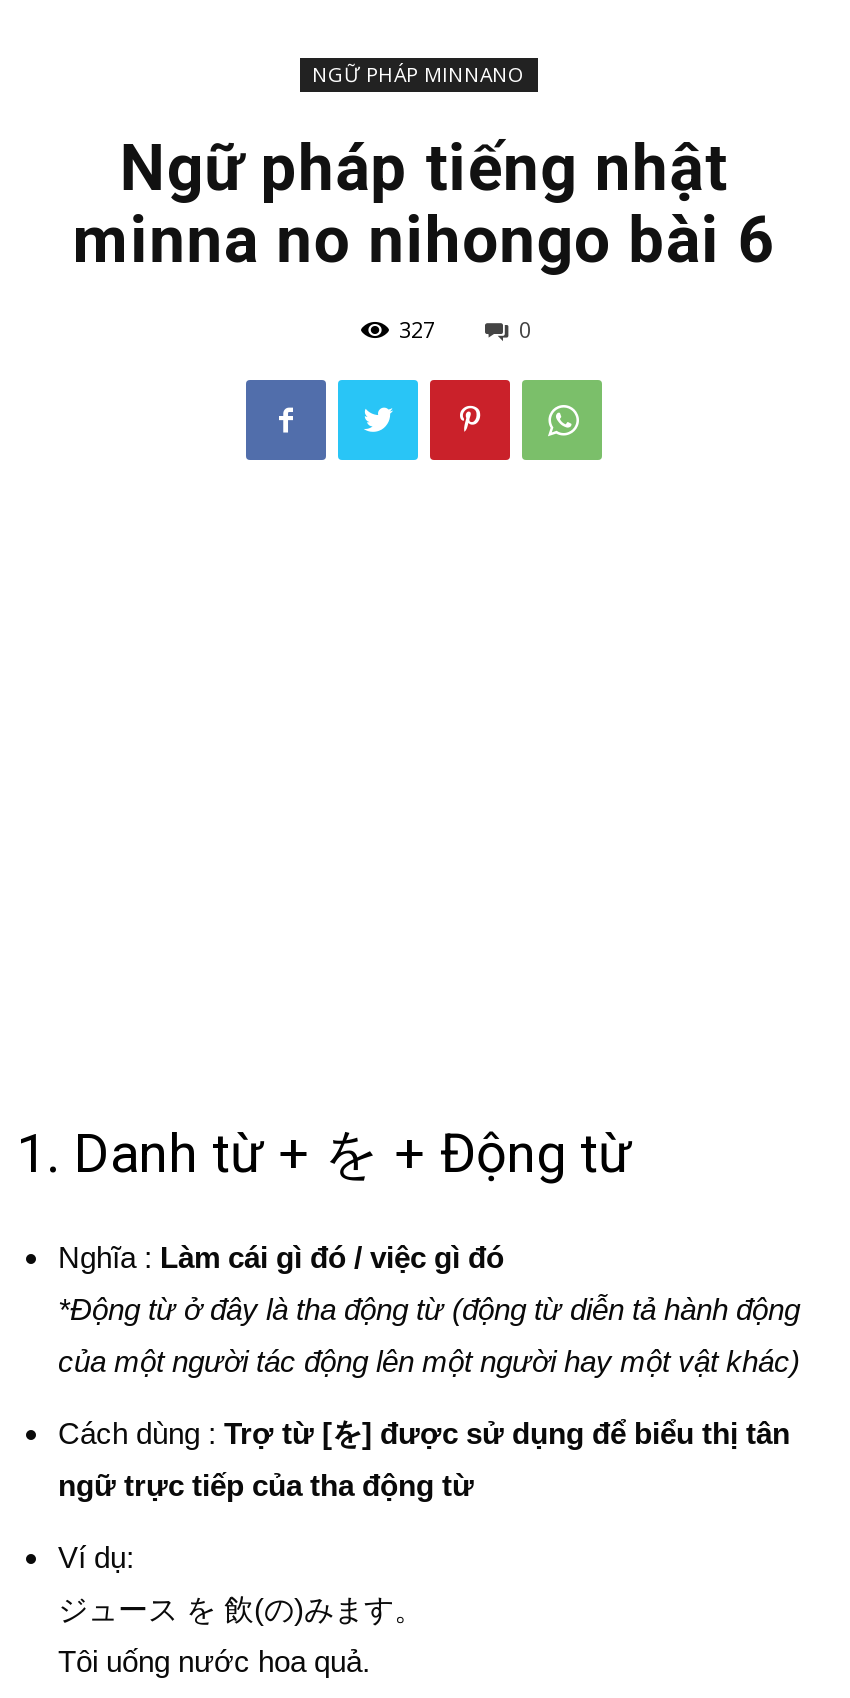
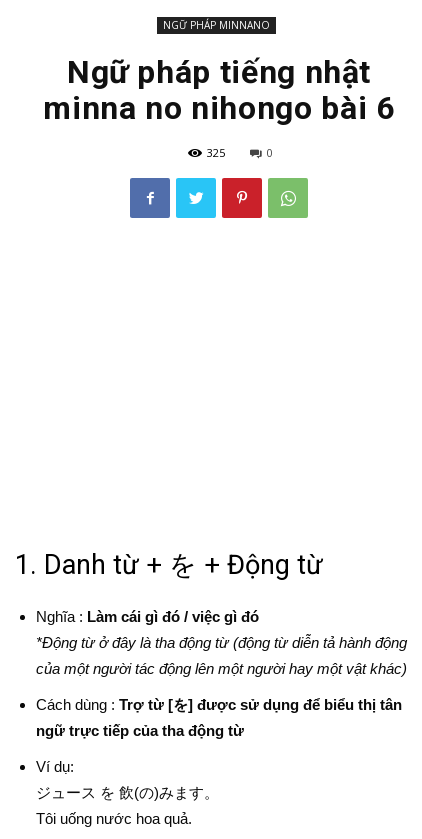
[399,314,435,344] 327 -> [206,145,224,160] 325

